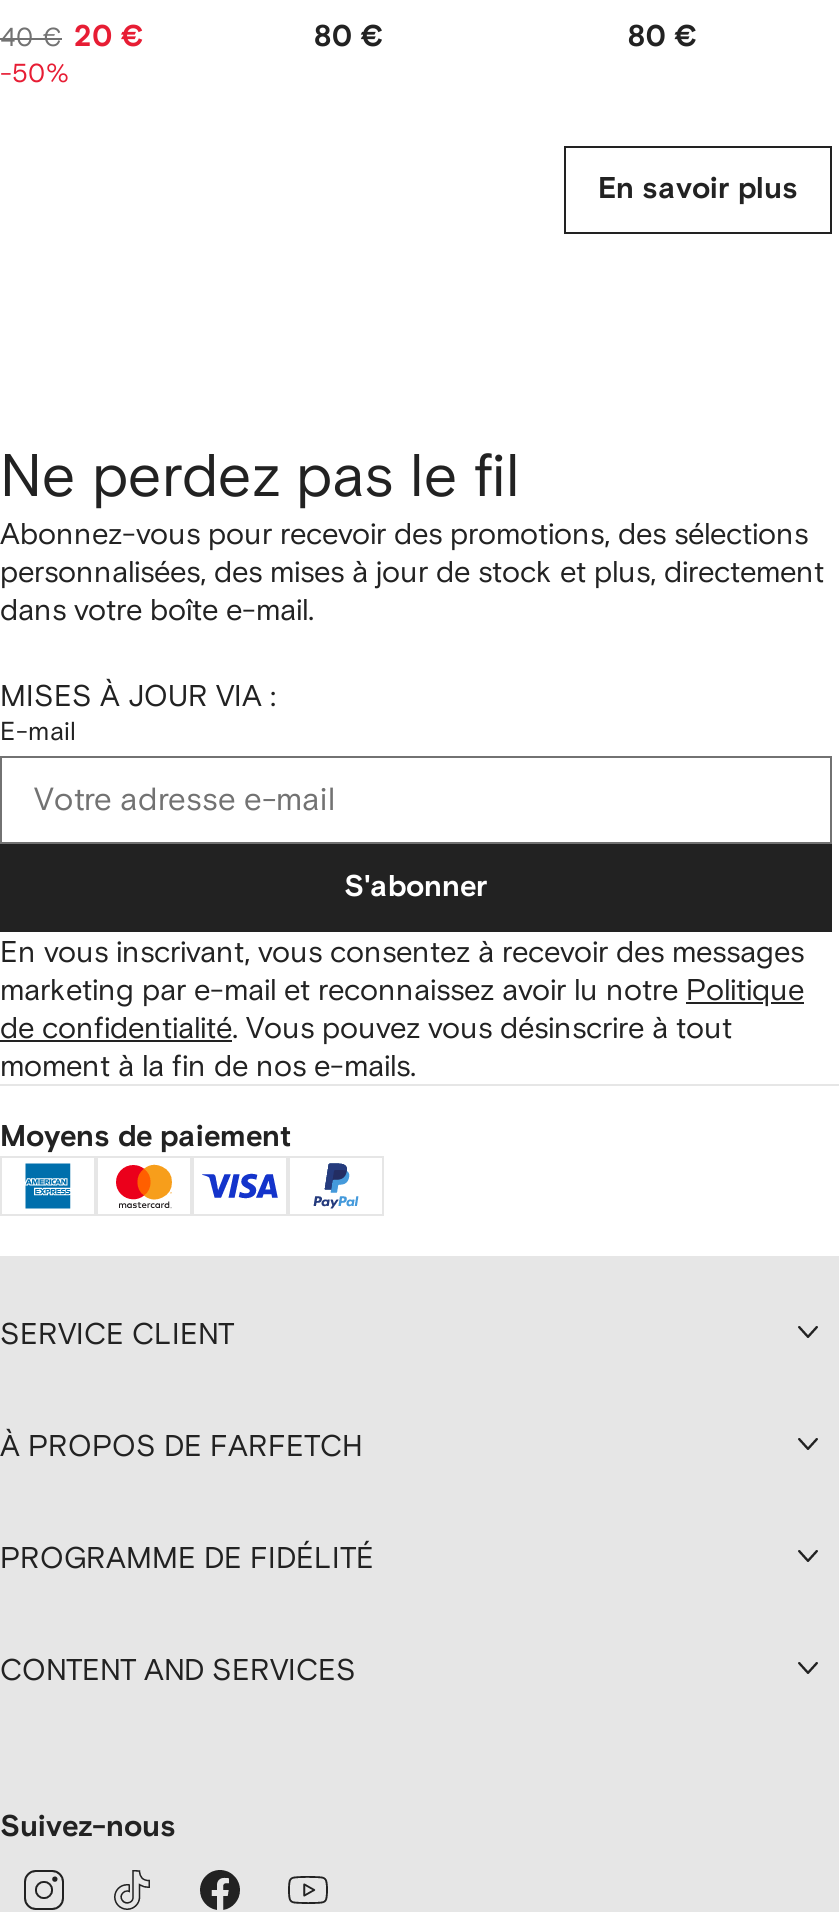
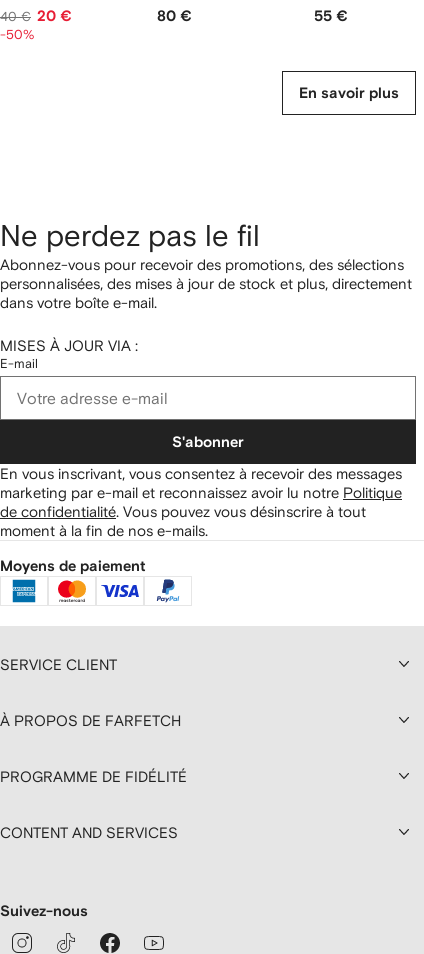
[628,21,698,51] 80 € -> [314,9,348,24] 55 €

